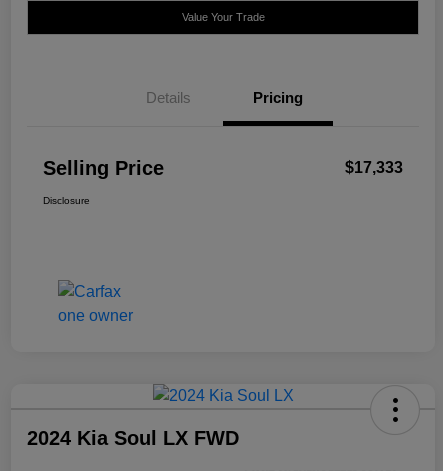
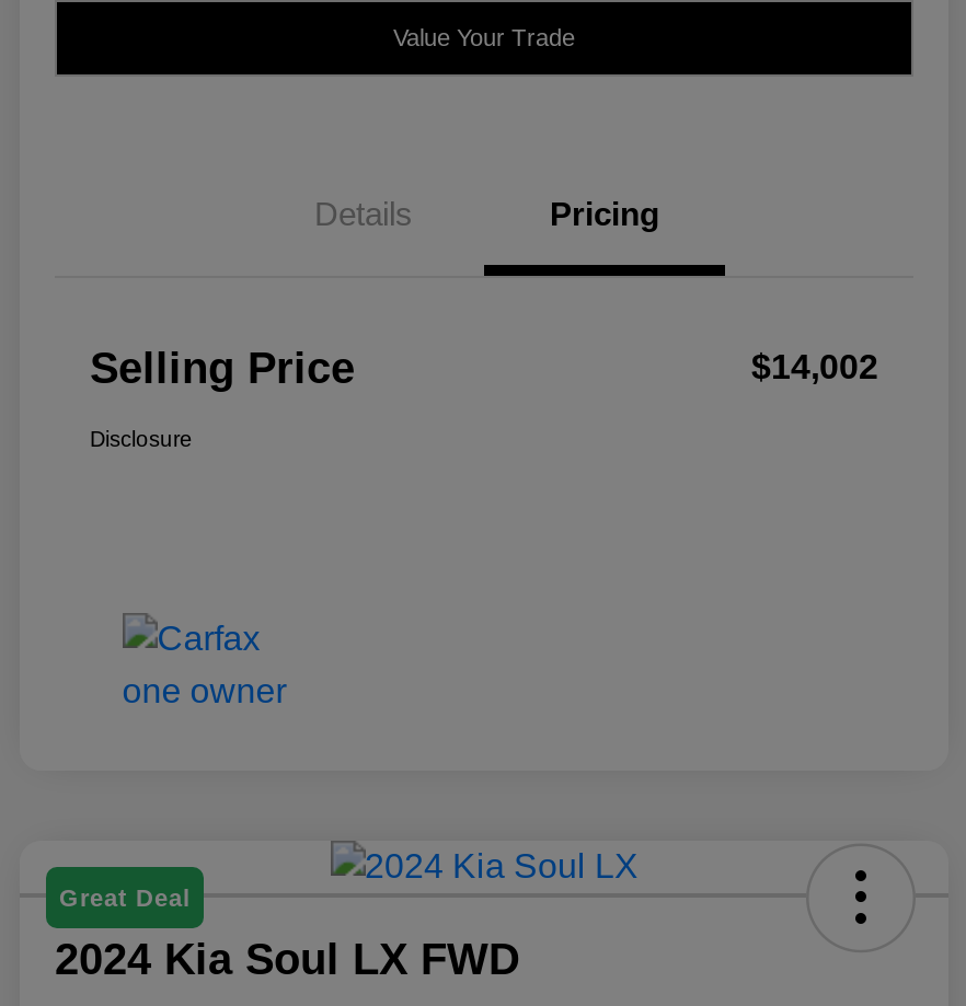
[345,159,403,176] $17,333 -> [751,348,878,385] $14,002
none -> [59,884,191,911] Great Deal

